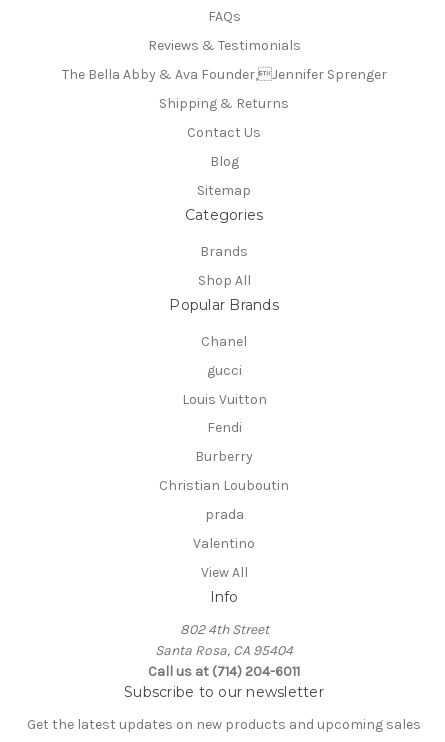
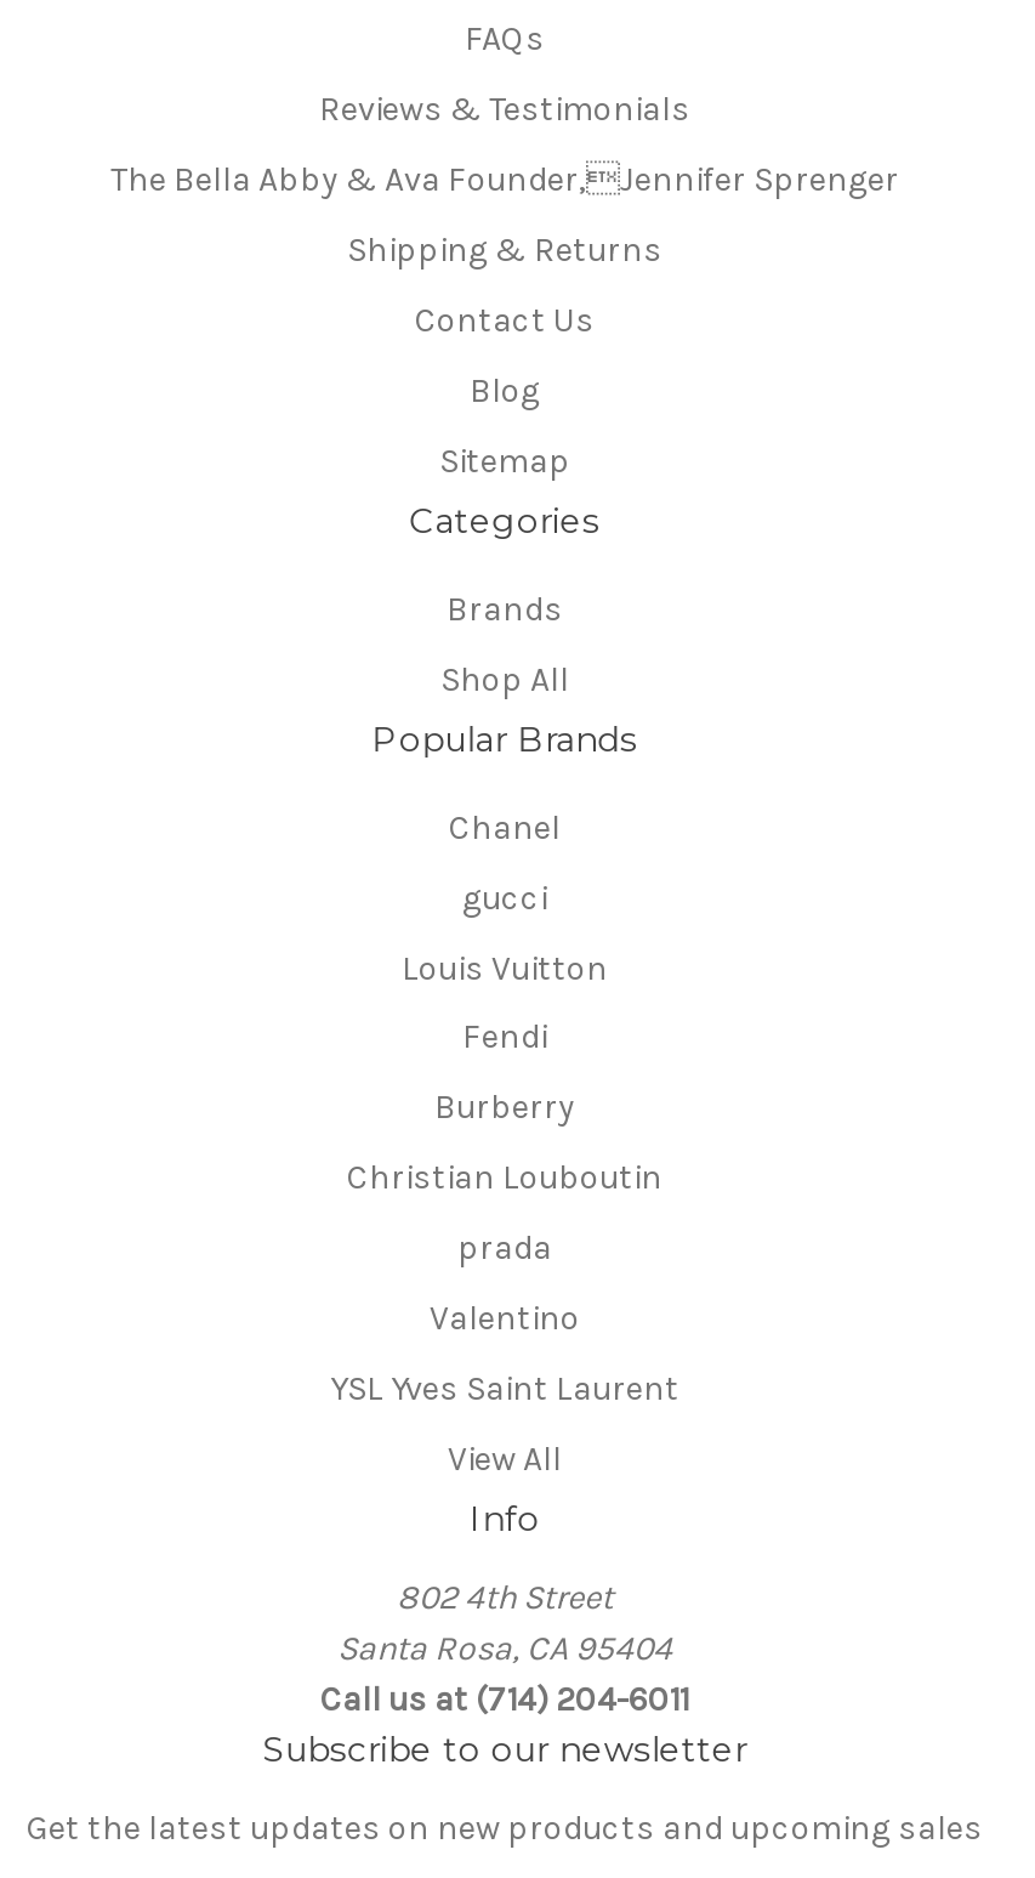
none -> [330,1369,679,1410] YSL Yves Saint Laurent

